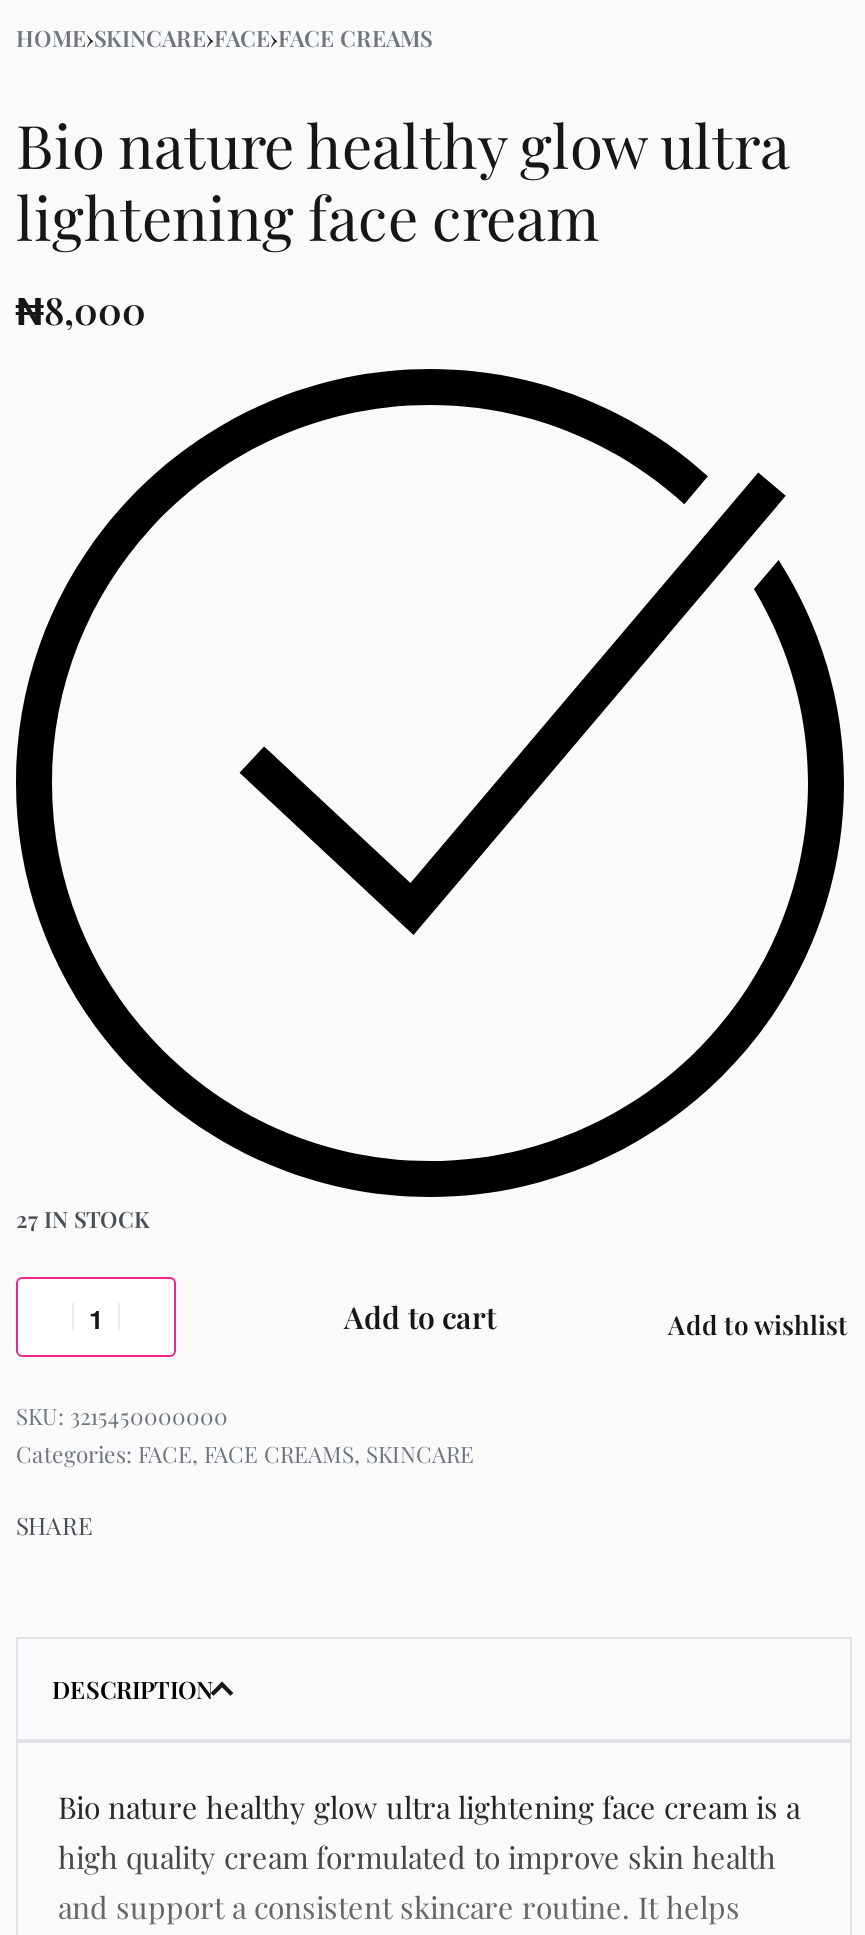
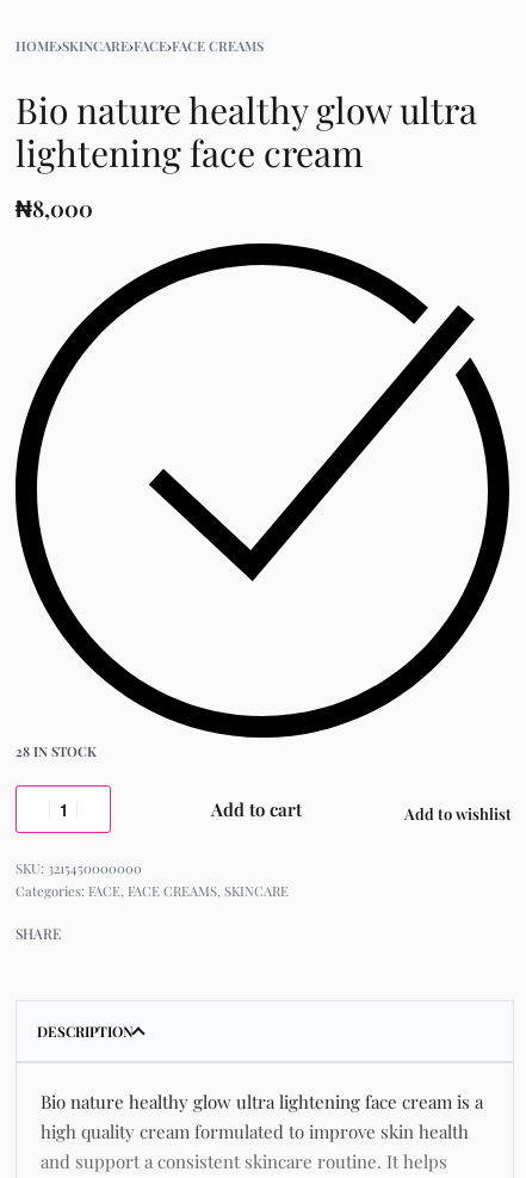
[16,1204,150,1234] 27 IN STOCK -> [16,742,97,759] 28 IN STOCK

